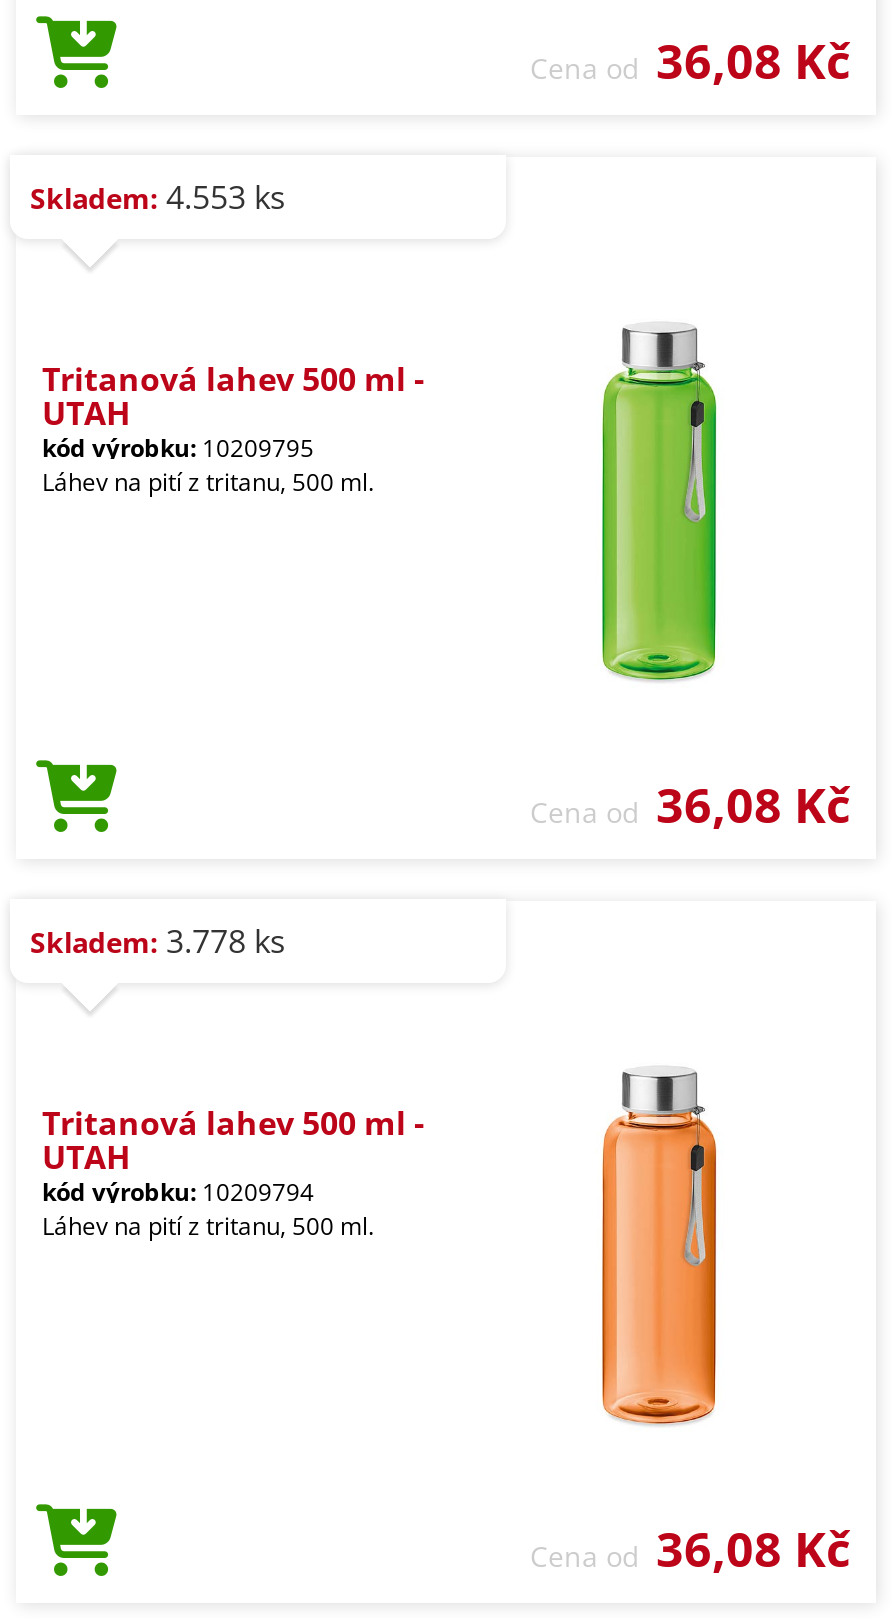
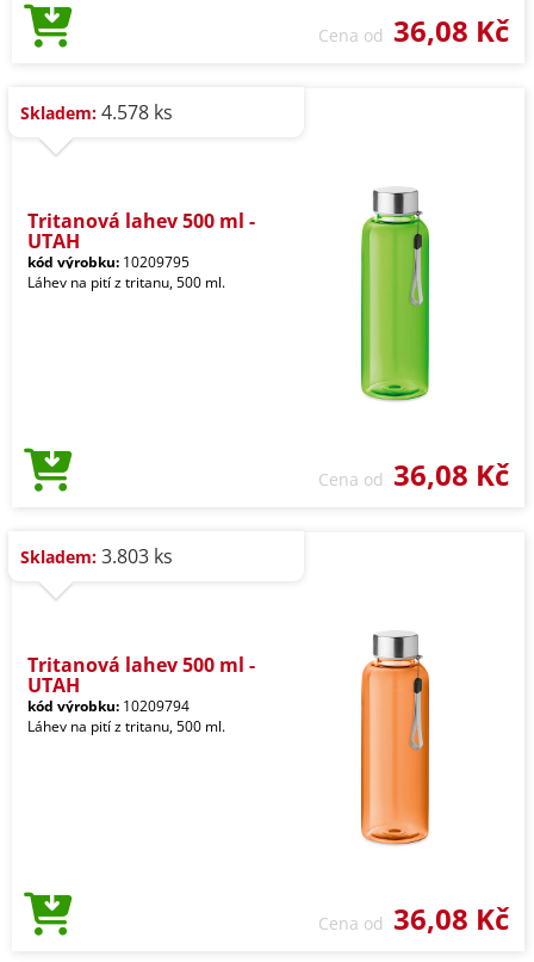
[30,175,286,219] Skladem: 4.553 ks -> [20,99,173,125] Skladem: 4.578 ks
[30,919,286,963] Skladem: 3.778 ks -> [20,543,173,569] Skladem: 3.803 ks

